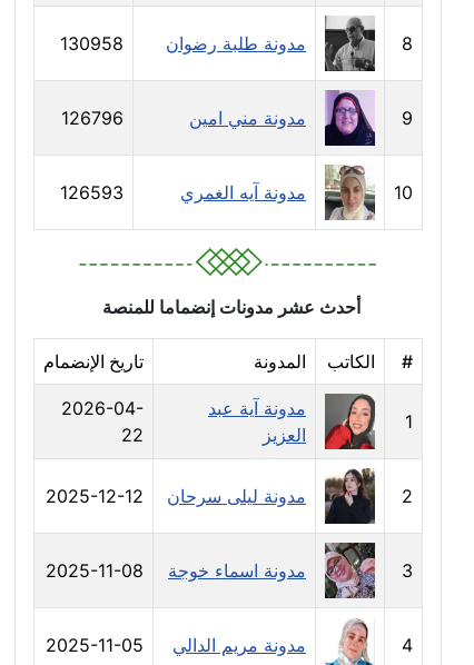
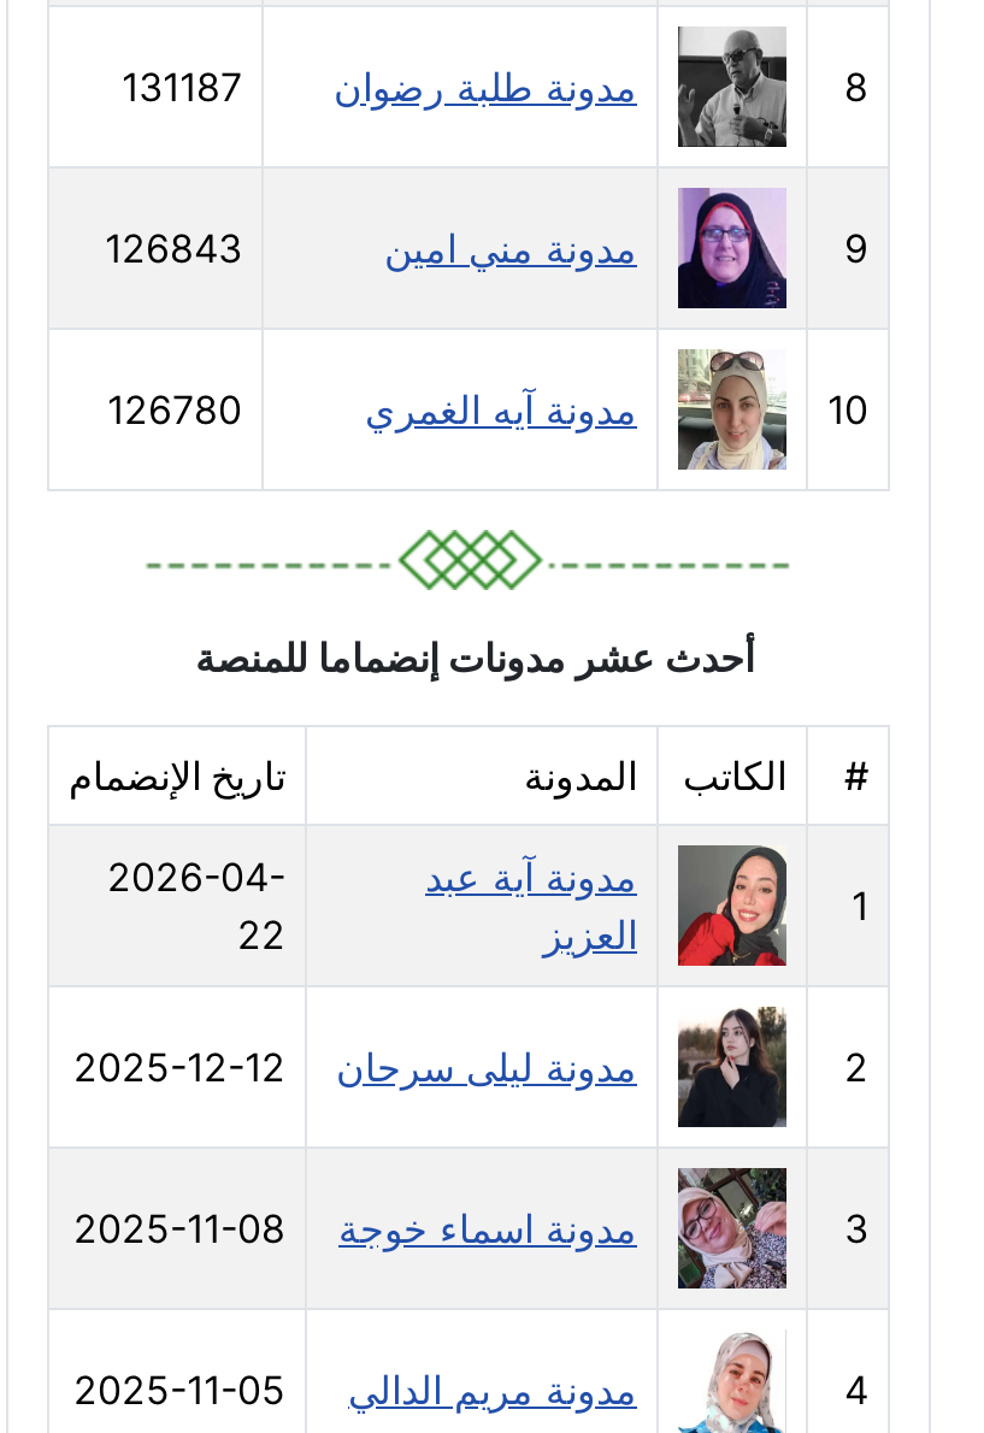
[60,33,124,55] 130958 -> [122,63,242,112] 131187
[61,107,124,129] 126796 -> [105,225,242,273] 126843
[60,182,124,204] 126593 -> [107,386,242,434] 126780

